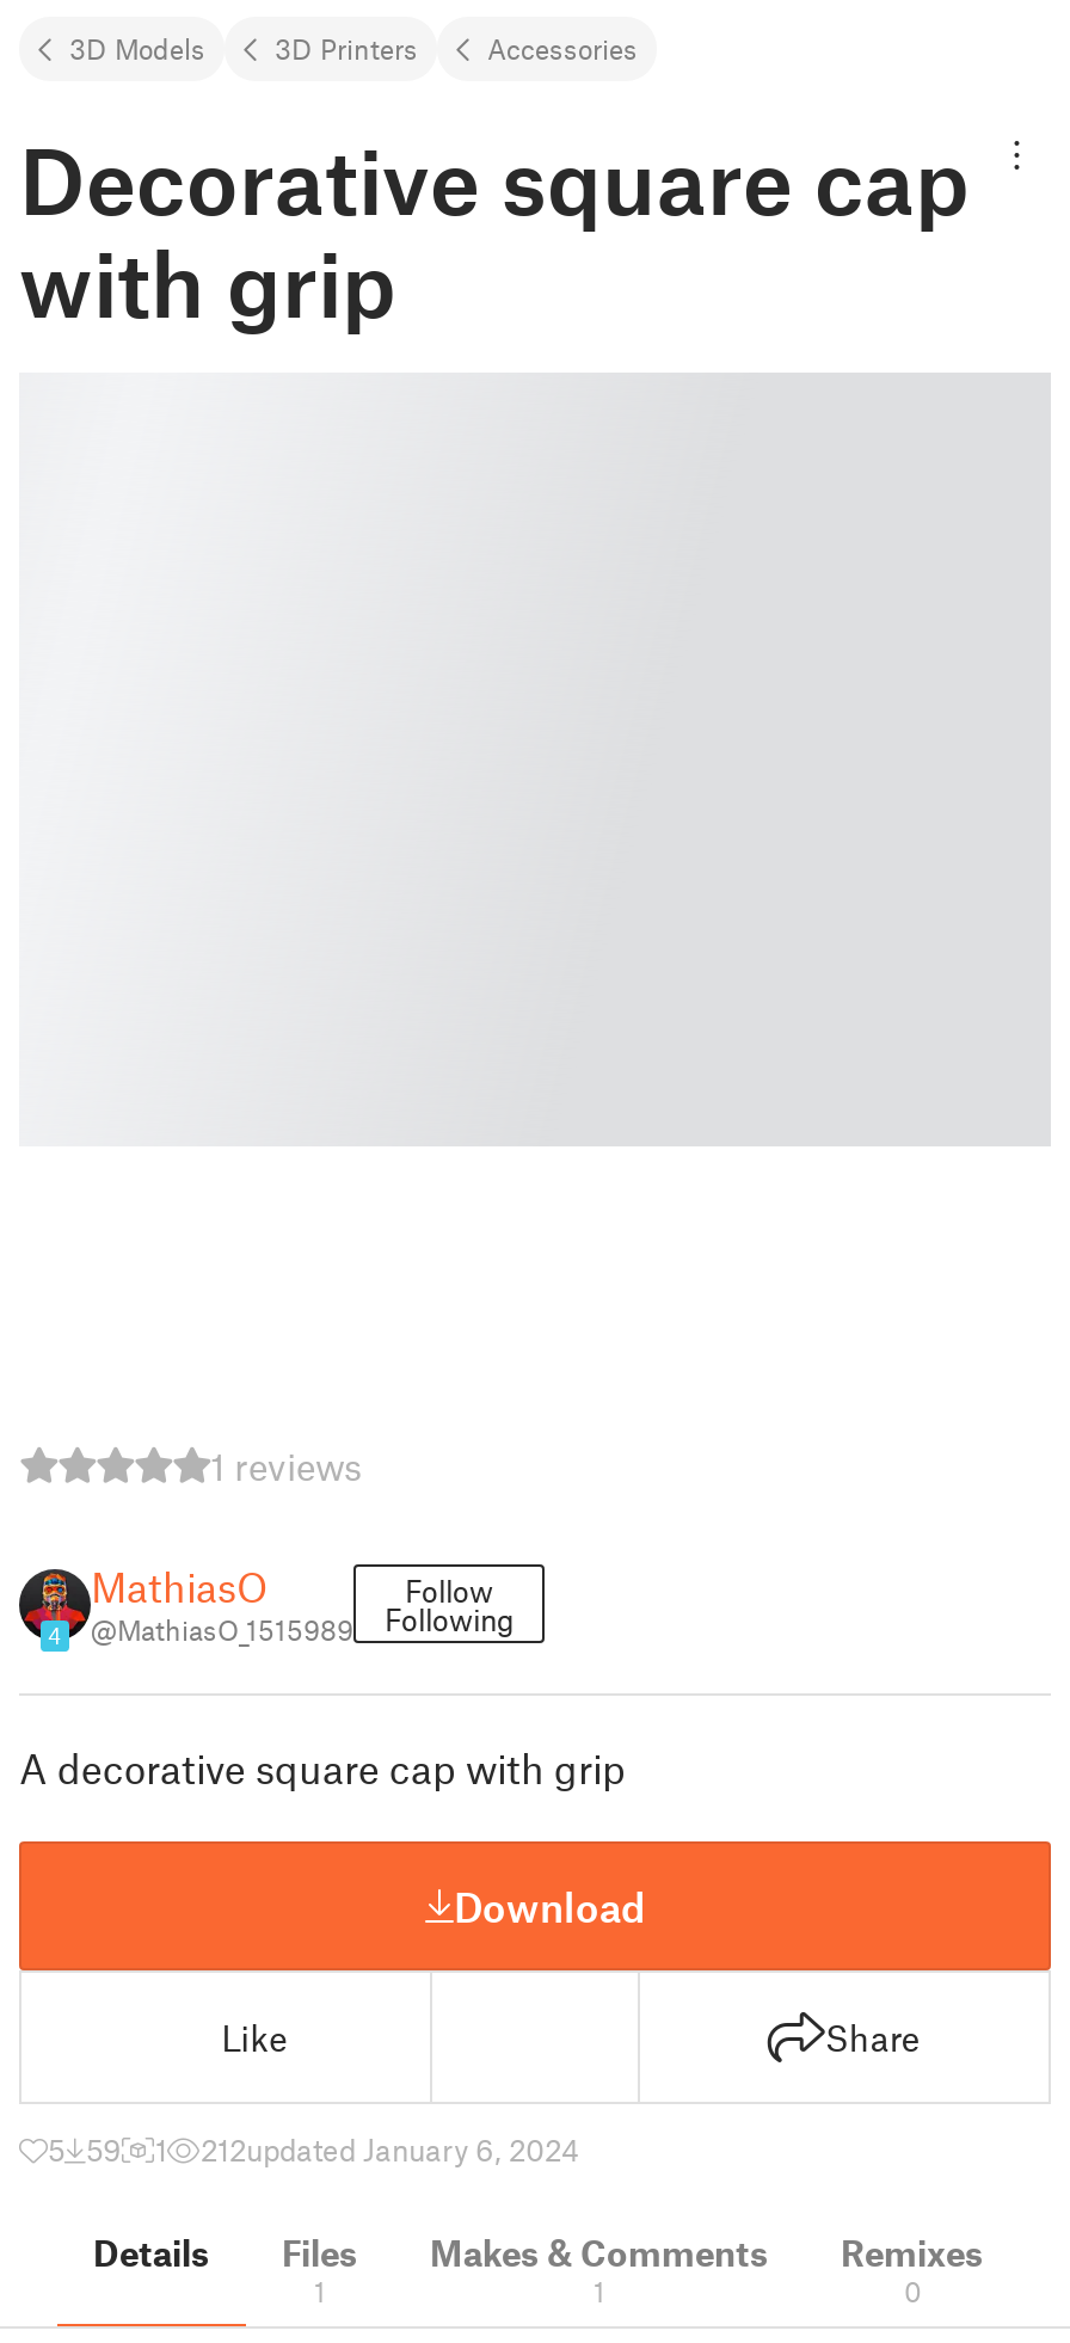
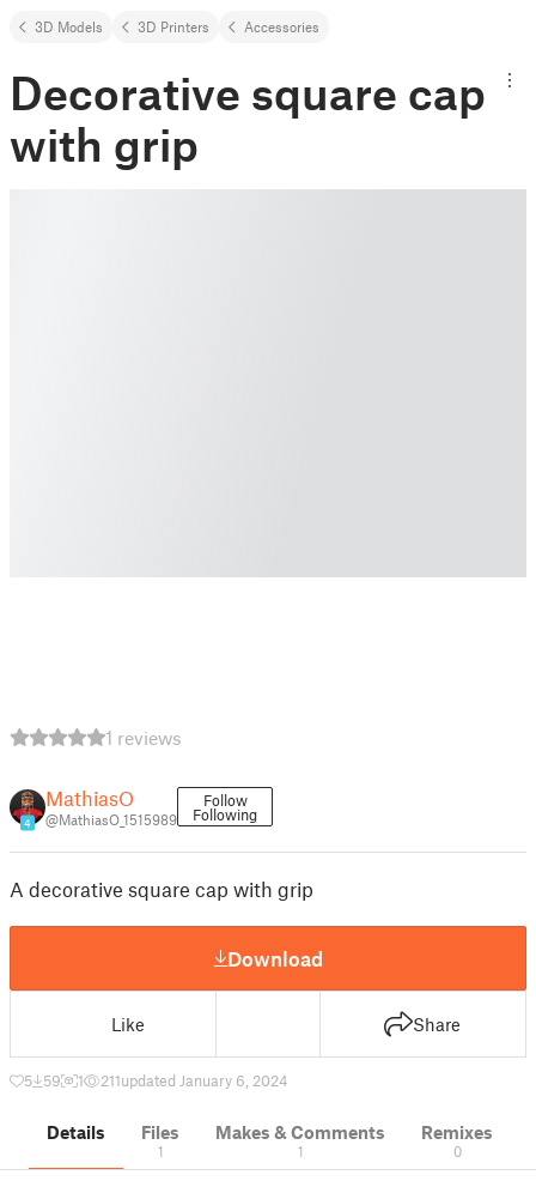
[201,2130,580,2169] 212updated January 6, 2024 -> [100,1071,288,1090] 211updated January 6, 2024

